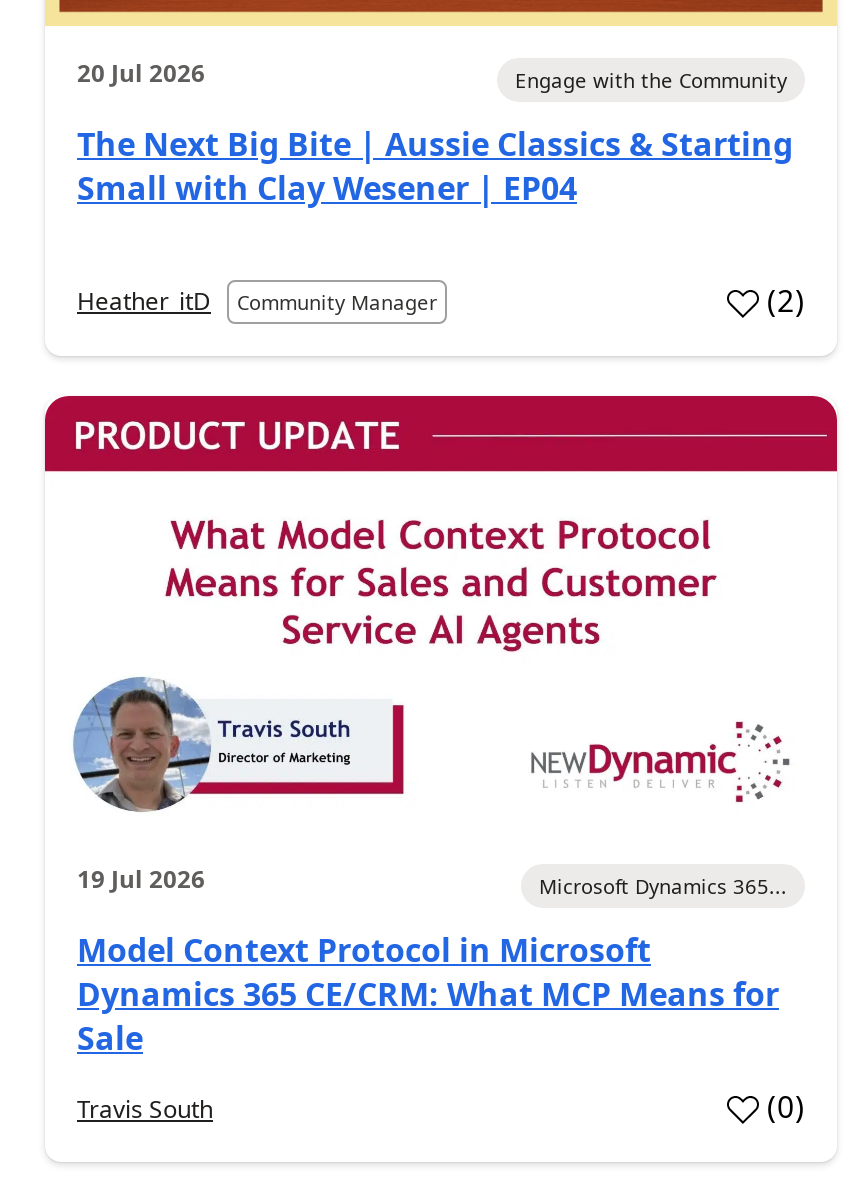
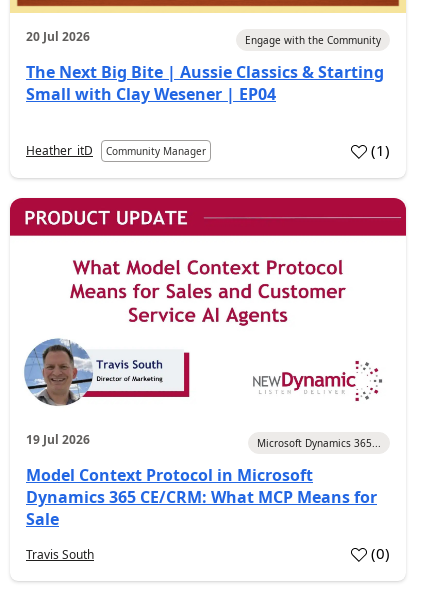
[767,280,805,320] (2) -> [371,140,390,160] (1)

